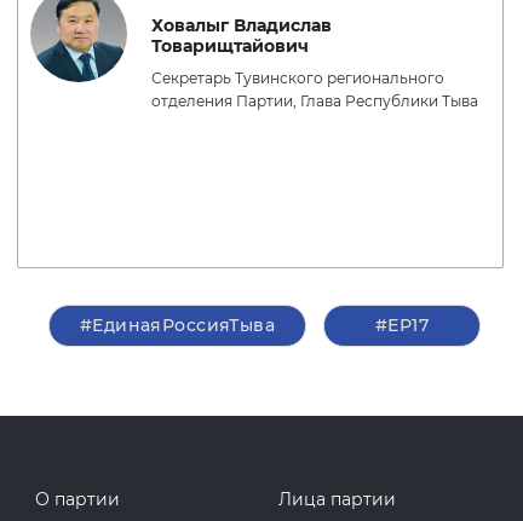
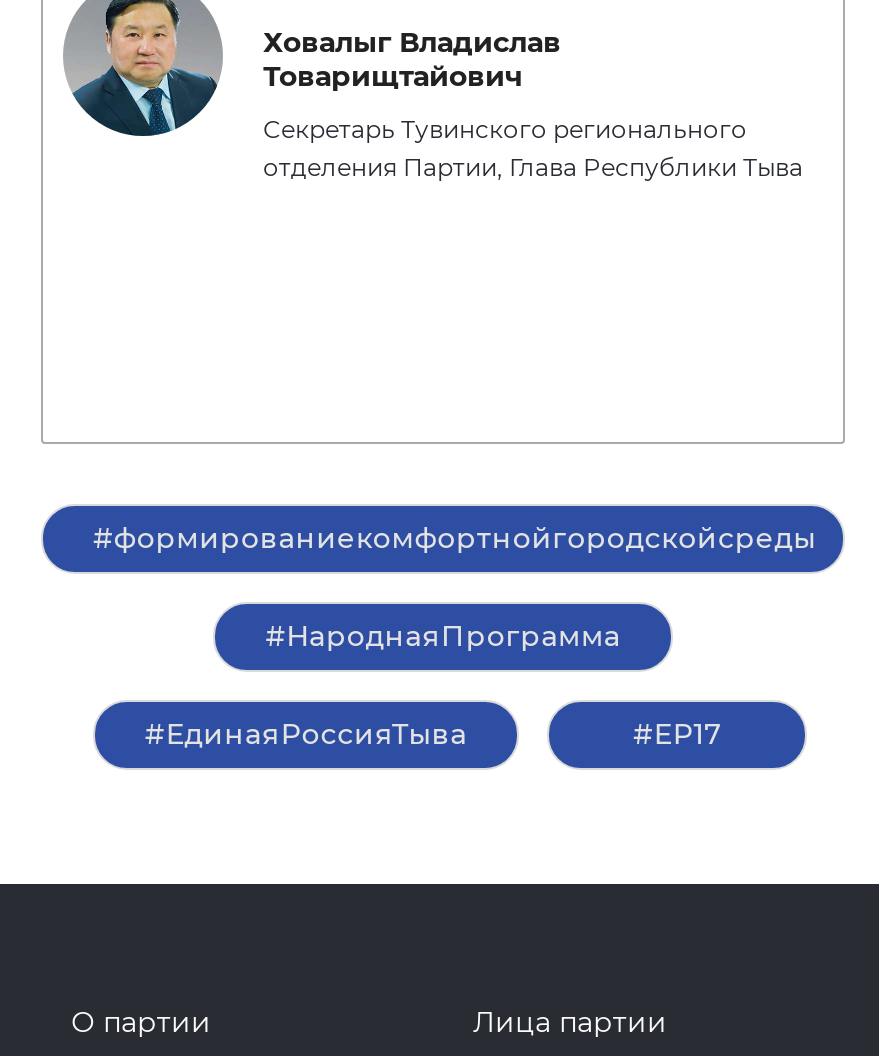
none -> [41,504,816,655] [image] | #формированиекомфортнойгородскойсреды | #НароднаяПрограмма

